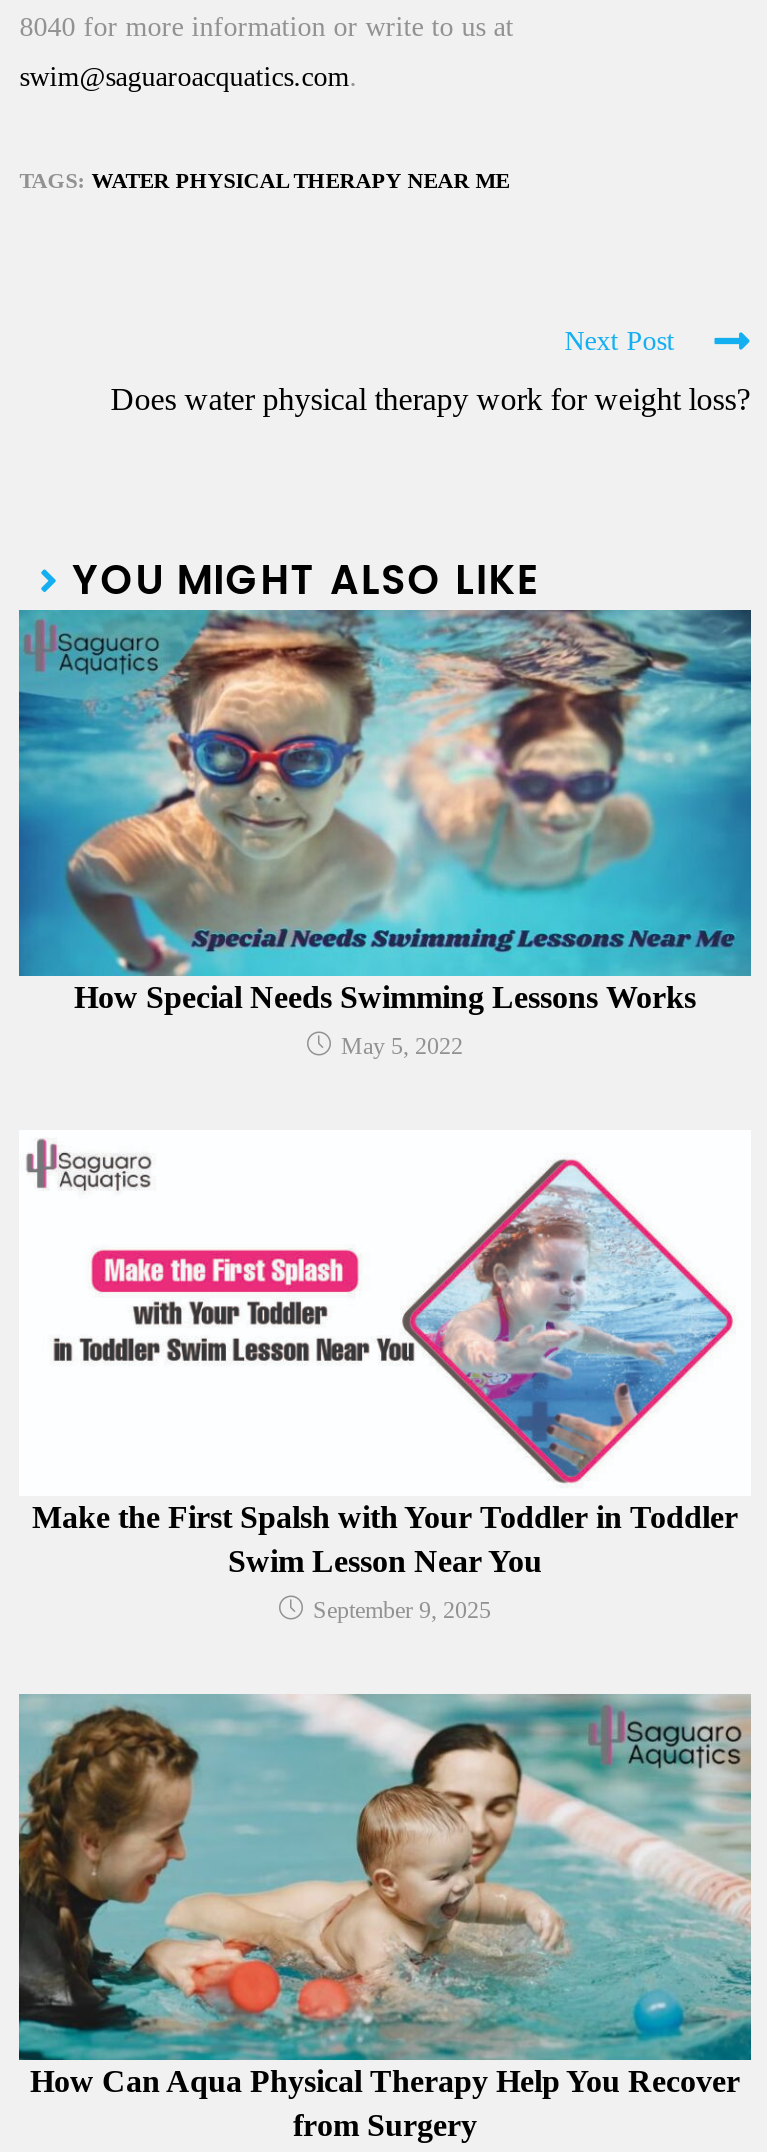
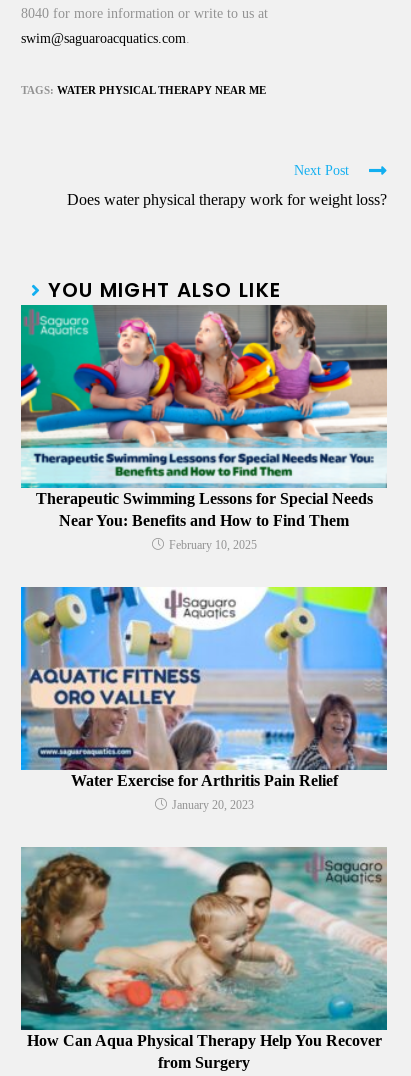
[17,608,753,1014] [image] | How Special Needs Swimming Lessons Works -> [20,305,388,529] [image] | Therapeutic Swimming Lessons for Special Needs | Near You: Benefits and How to Find Them
[341,1032,463,1060] May 5, 2022 -> [168,538,256,552] February 10, 2025
[19,1138,751,1578] [image] | Make the First Spalsh with Your Toddler in Toddler | Swim Lesson Near You -> [20,570,388,789] [image] | Water Exercise for Arthritis Pain Relief
[313,1596,491,1624] September 9, 2025 -> [171,798,253,812] January 20, 2023

